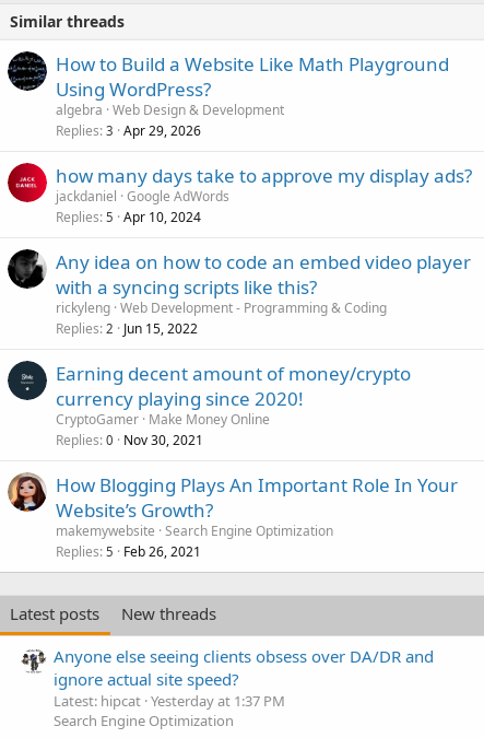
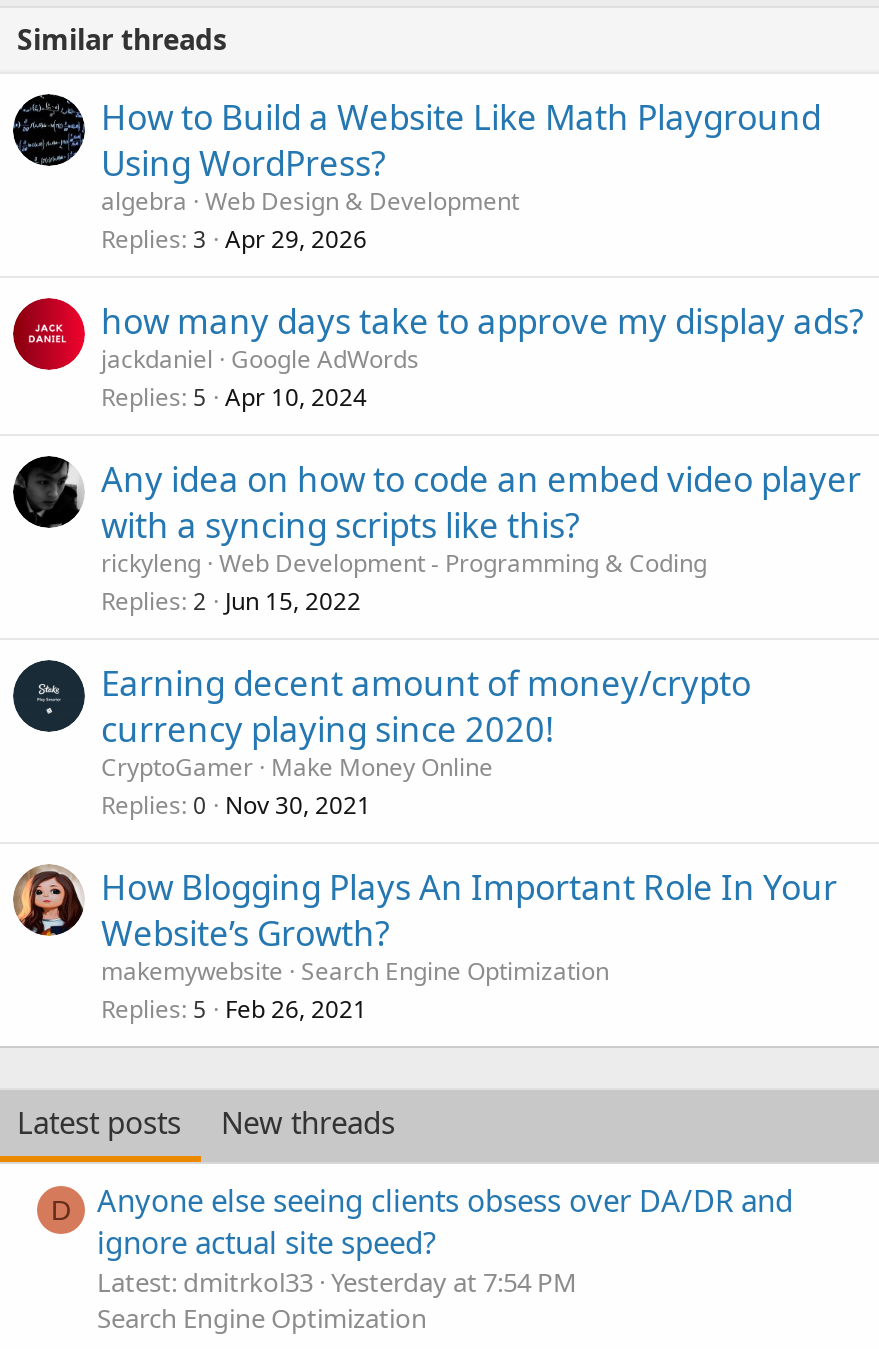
none -> [51,1194,71,1226] D
[54,691,285,711] Latest: hipcat Yesterday at 1:37 PM -> [97,1265,577,1301] Latest: dmitrkol33 Yesterday at 7:54 PM

